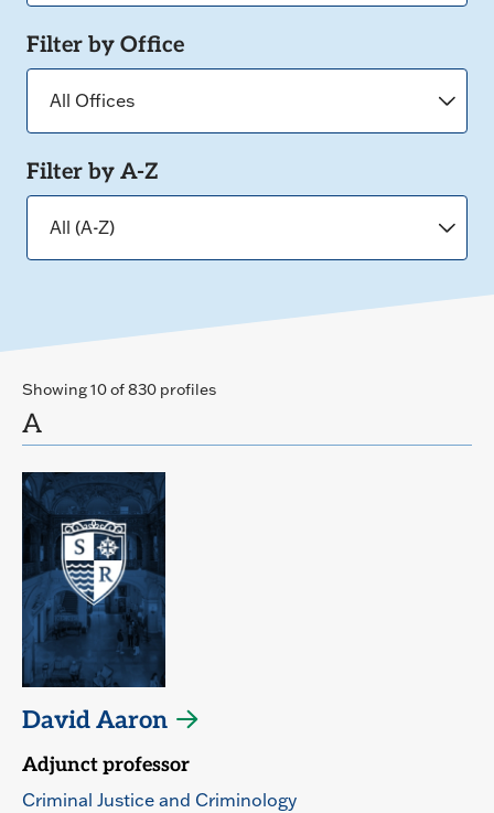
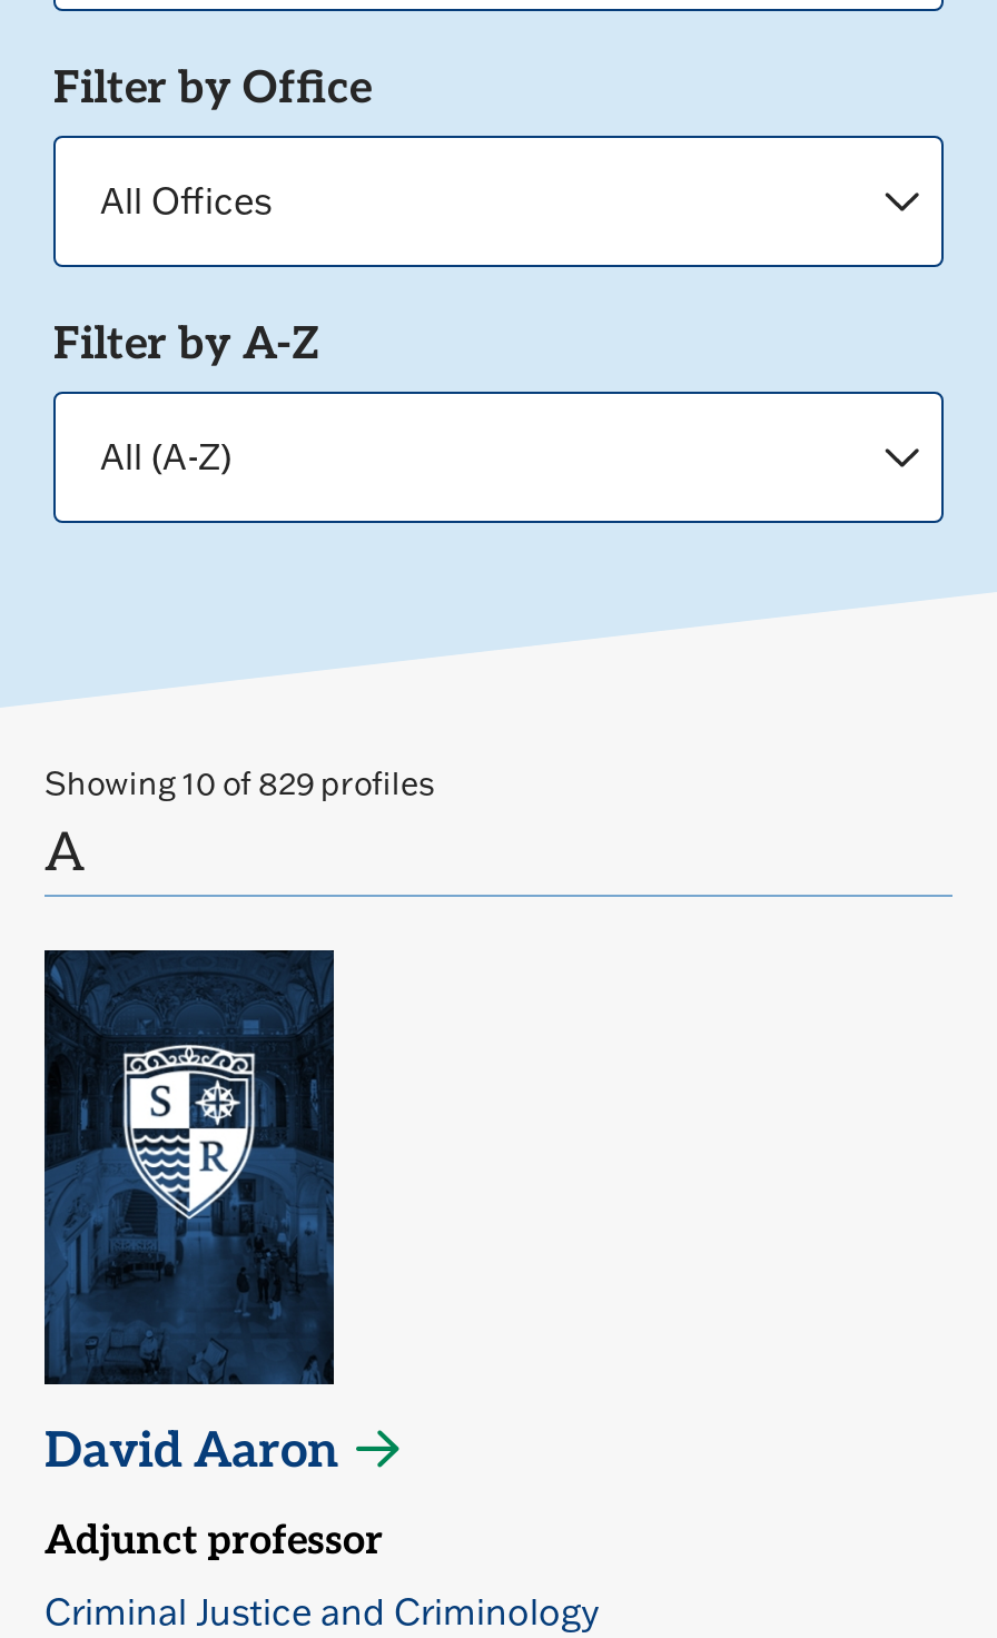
[22,379,216,399] Showing 10 of 830 profiles -> [45,763,434,803] Showing 10 of 829 profiles

